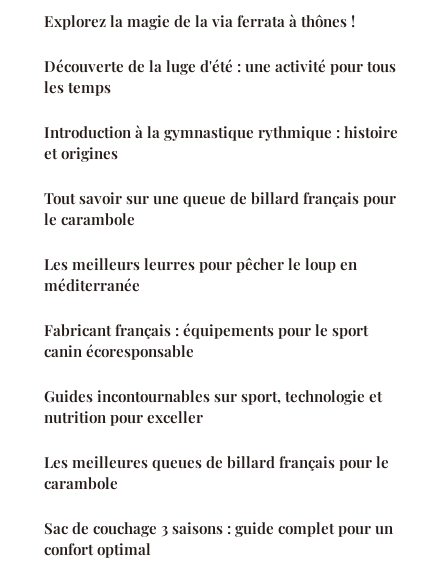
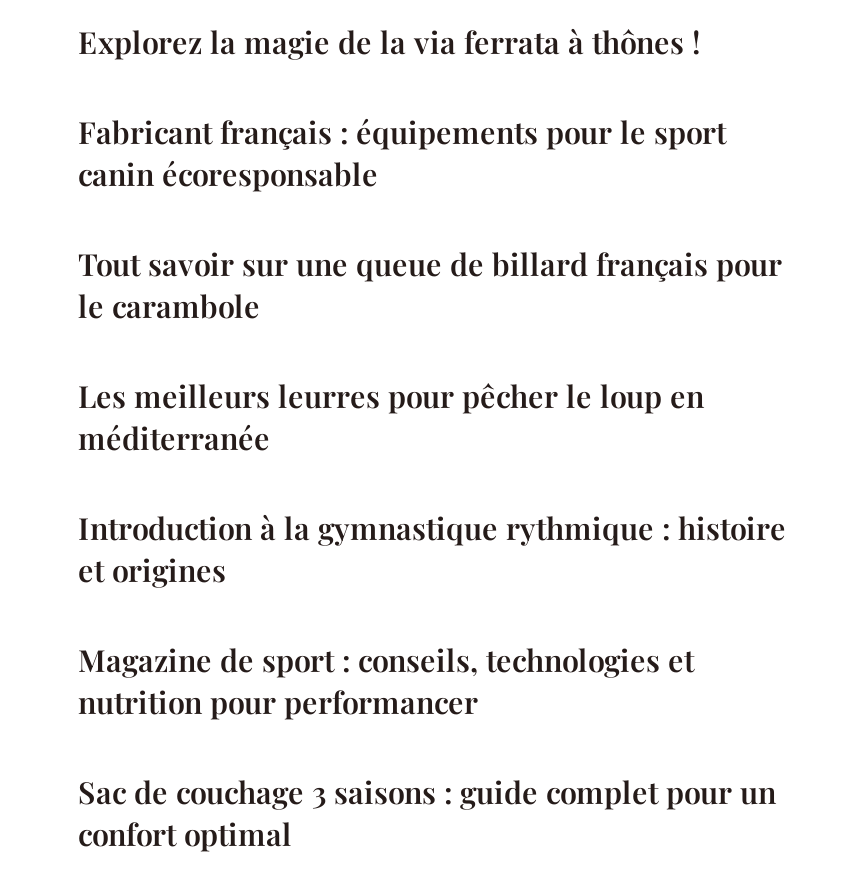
[44,56,396,97] Découverte de la luge d'été : une activité pour tous | les temps -> none
moved [44,122,398,163] -> [78,508,786,590]: Introduction à la gymnastique rythmique : histoire | et origines
moved [44,320,368,361] -> [78,112,726,194]: Fabricant français : équipements pour le sport | canin écoresponsable
[44,386,389,493] Guides incontournables sur sport, technologie et | nutrition pour exceller | Les meilleures queues de billard français pour le | carambole -> [78,640,694,722] Magazine de sport : conseils, technologies et | nutrition pour performancer

